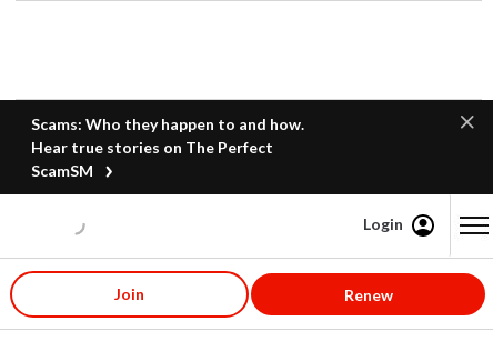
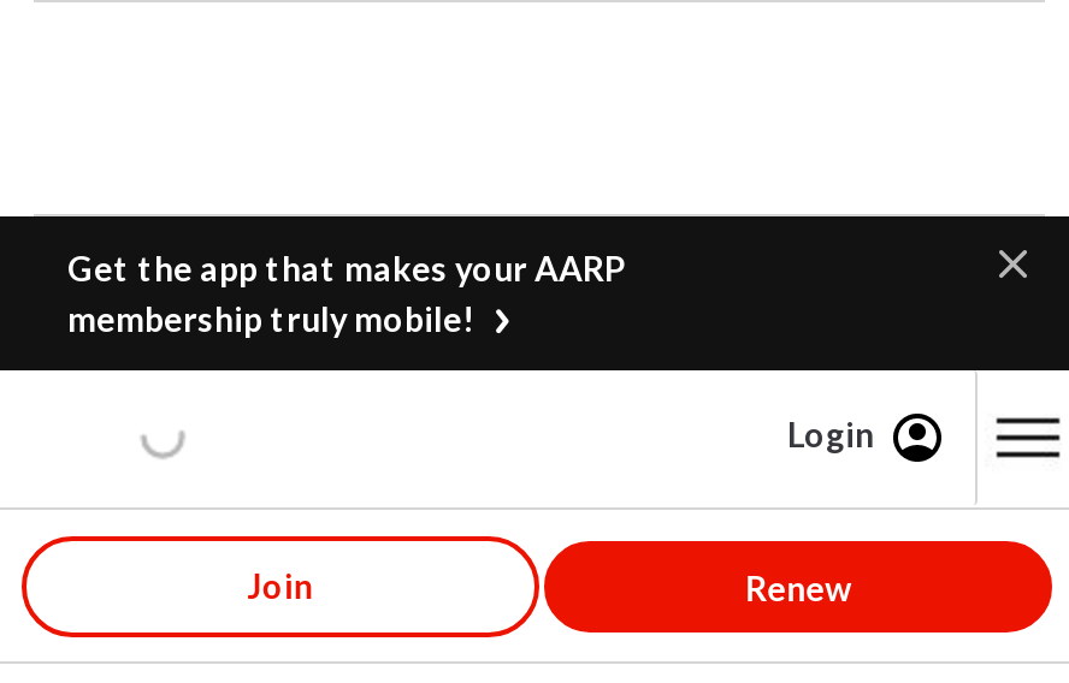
[31,114,304,180] Scams: Who they happen to and how. | Hear true stories on The Perfect | ScamSM -> [67,248,626,339] Get the app that makes your AARP | membership truly mobile!

